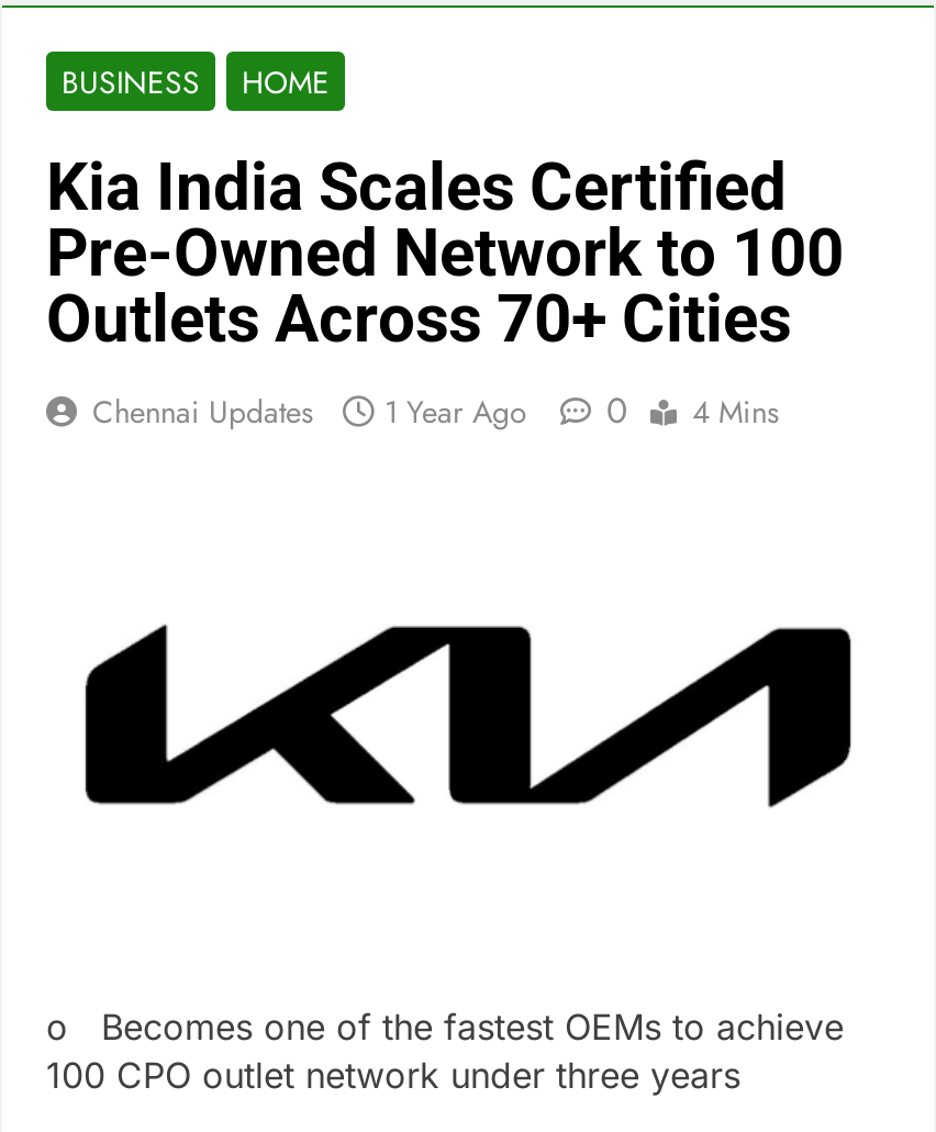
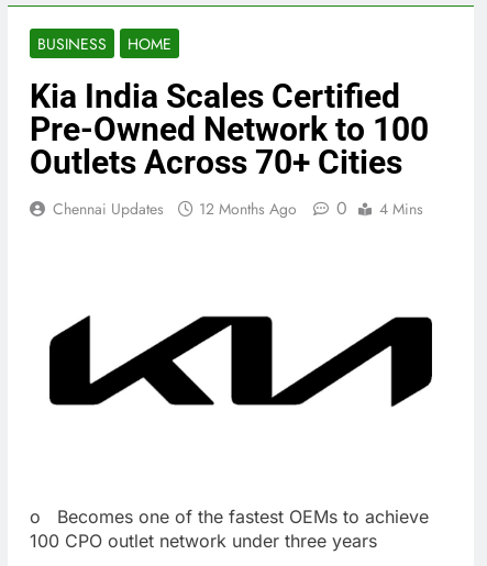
[92,385,780,435] Chennai Updates 1 Year Ago 0 4 Mins -> [53,195,423,221] Chennai Updates 12 Months Ago 0 4 Mins

